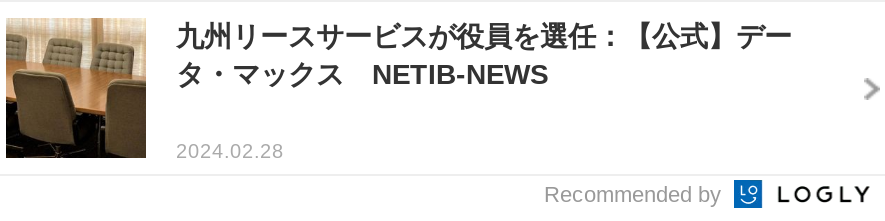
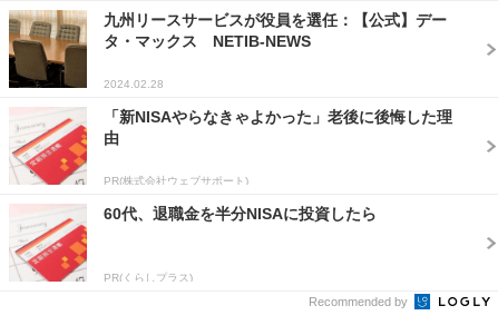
none -> [10,217,193,284] [image] | PR(くらしプラス)
none -> [11,108,452,223] [image] | 「新NISAやらなきゃよかった」老後に後悔した理 | 由 | PR(株式会社ウェブサポート) | 60代、退職金を半分NISAに投資したら

